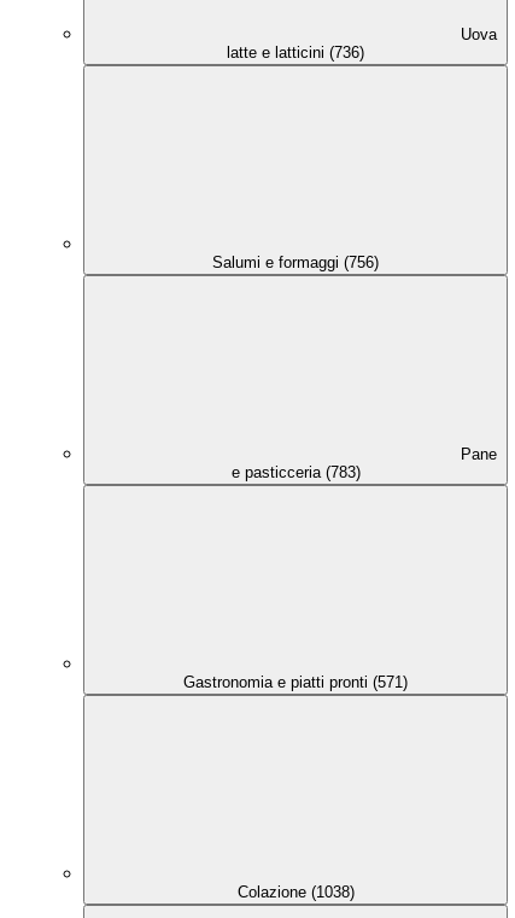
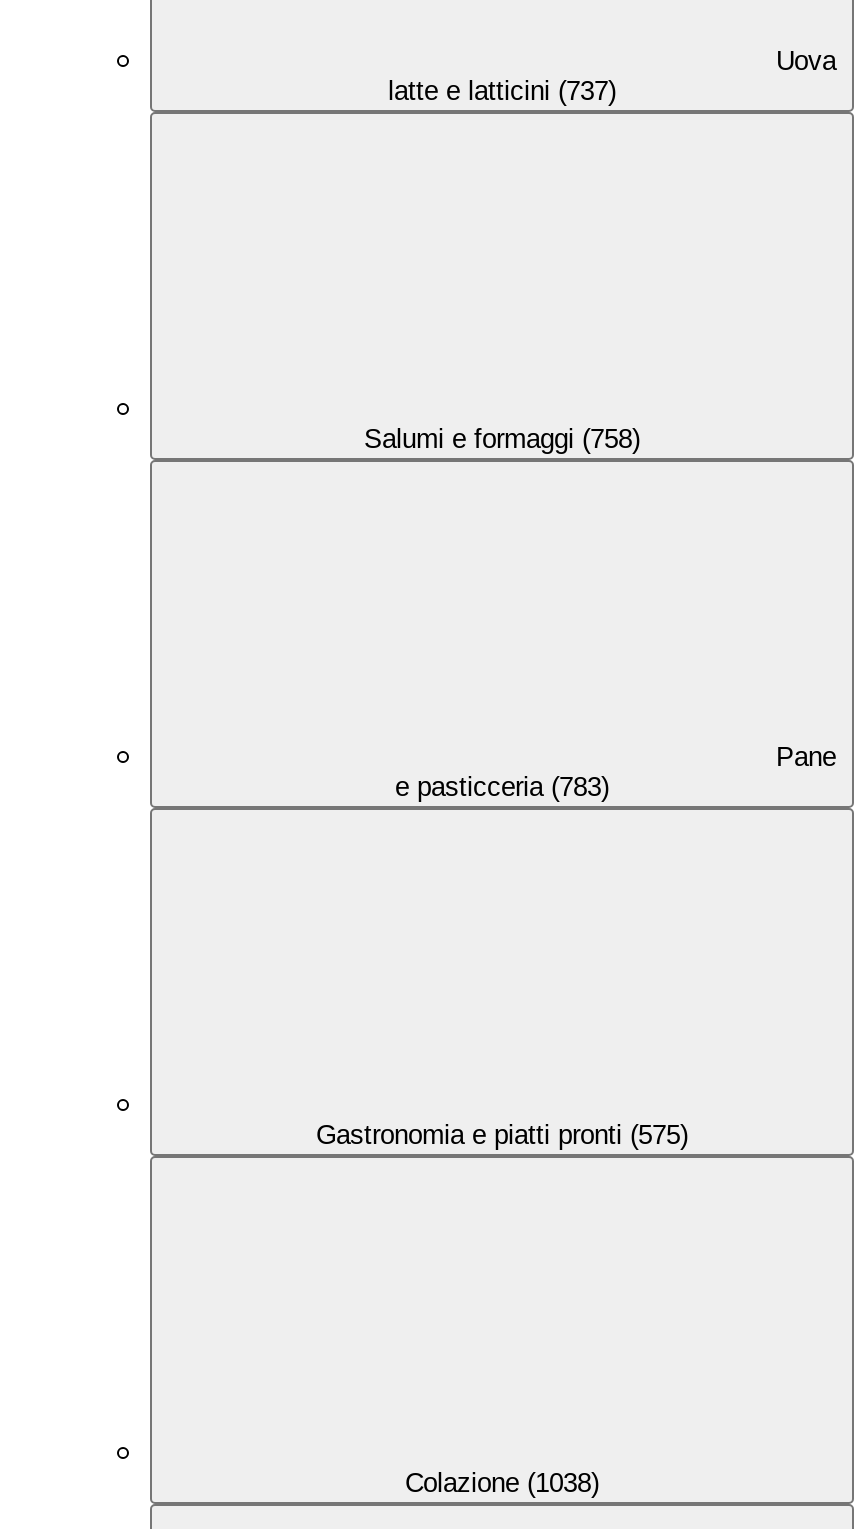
[227,44,364,62] latte e latticini (736) -> [388,76,616,106] latte e latticini (737)
[212,253,379,272] Salumi e formaggi (756) -> [364,424,640,454] Salumi e formaggi (758)
[183,673,408,691] Gastronomia e piatti pronti (571) -> [316,1120,688,1150] Gastronomia e piatti pronti (575)

